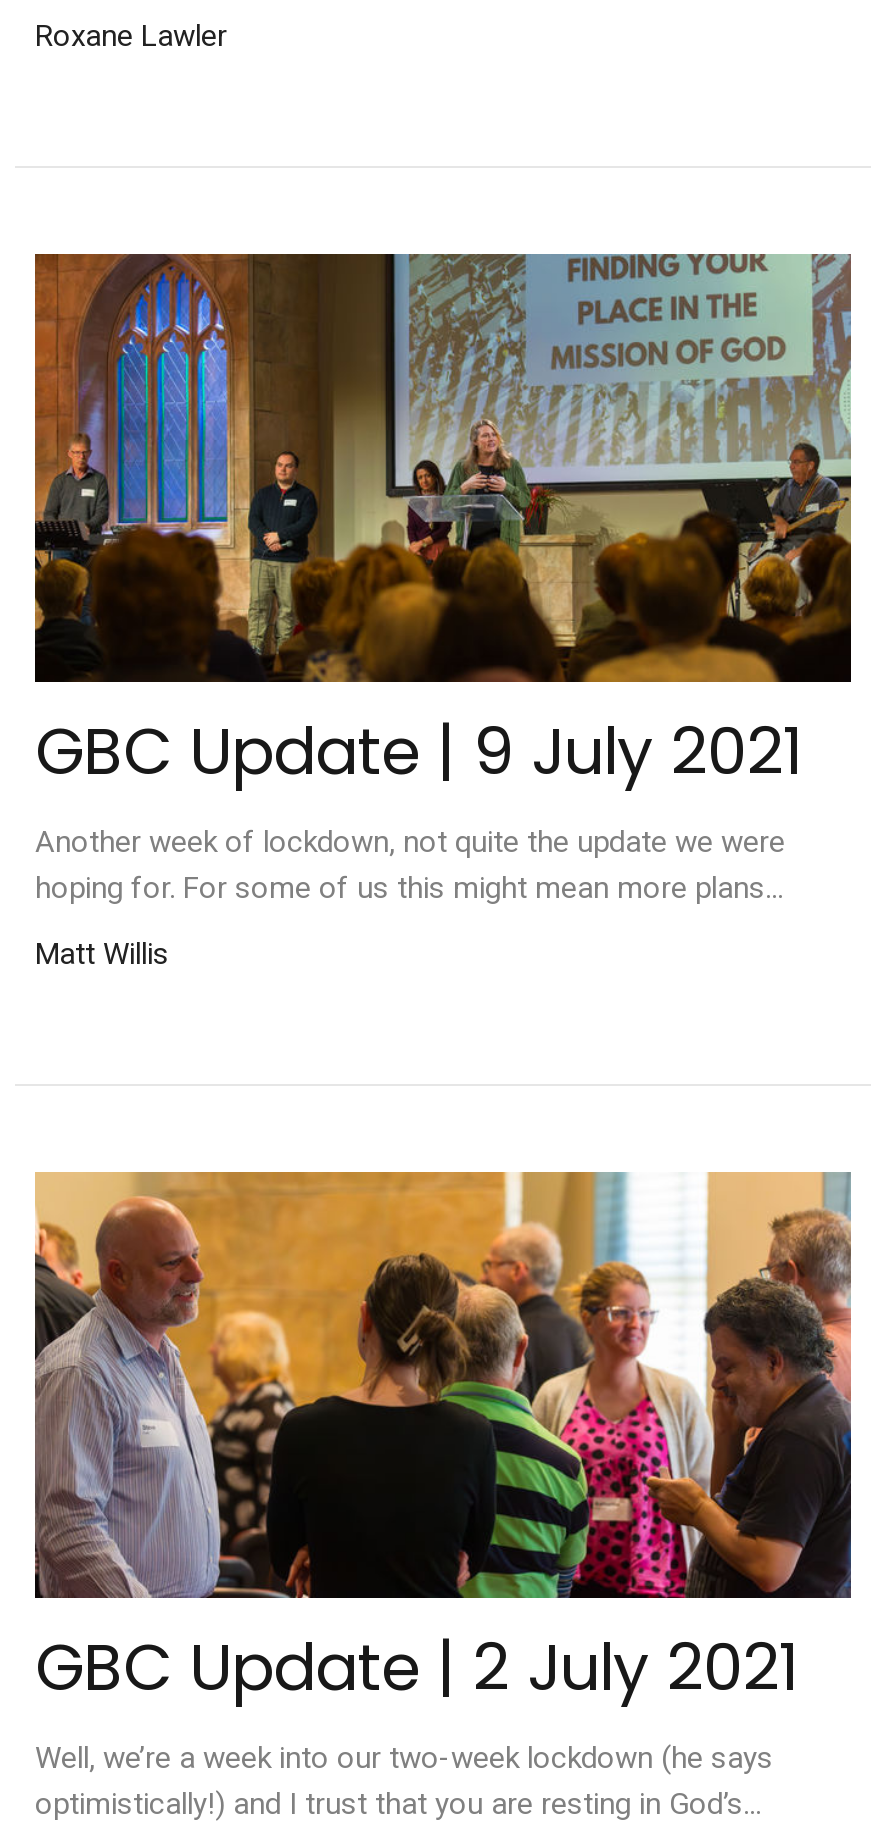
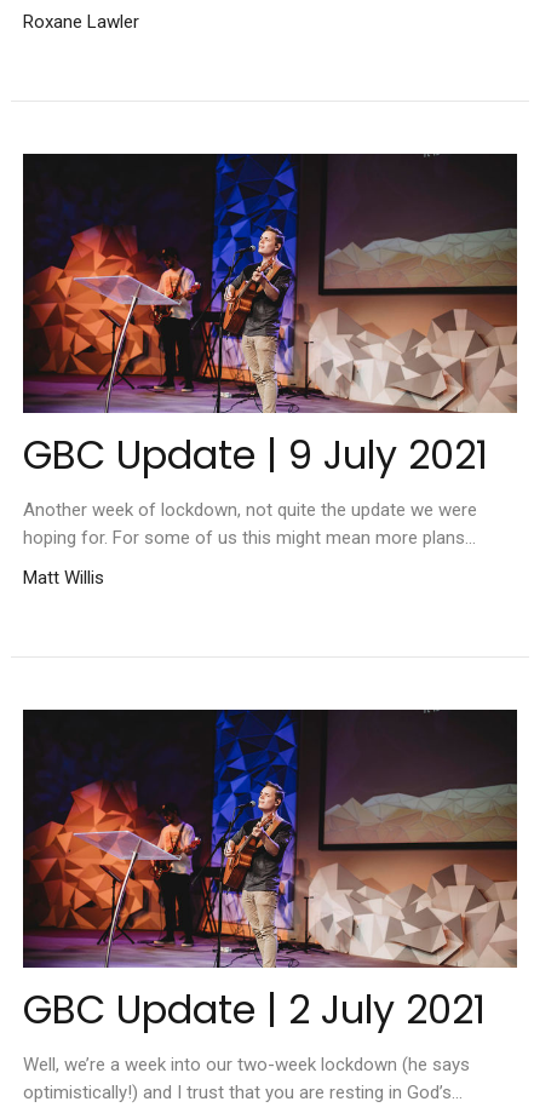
[33,252,853,684] [image] -> [22,153,518,414] [image]
[33,1170,853,1600] [image] -> [22,708,518,969] [image]

